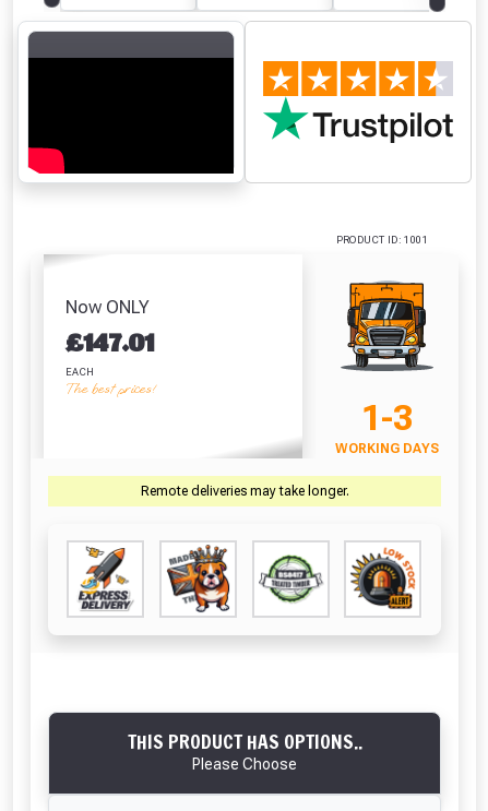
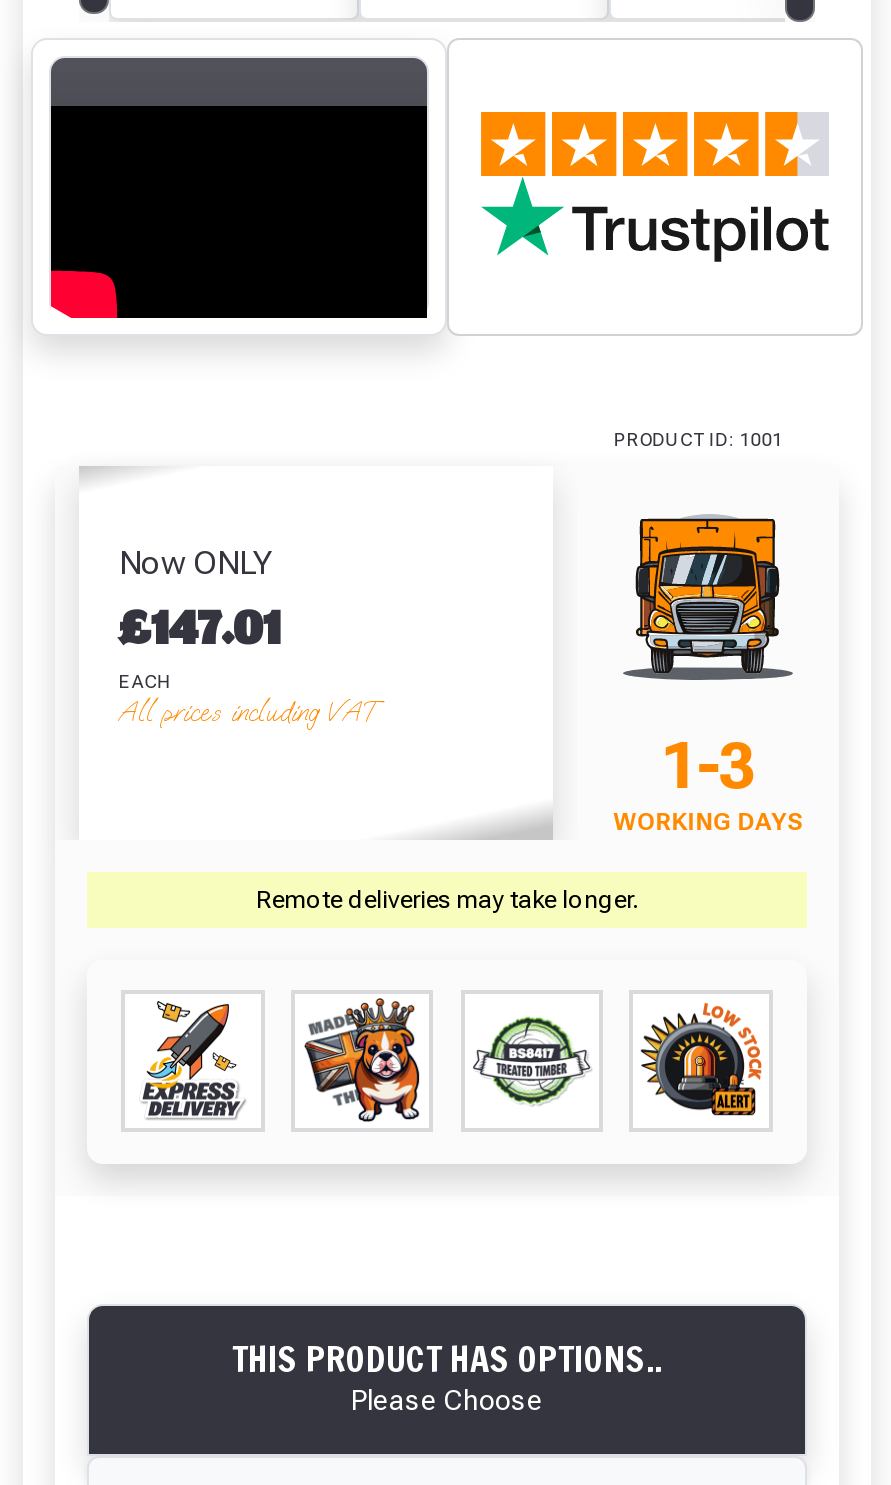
[66,378,155,398] The best prices! -> [119,693,375,729] All prices including VAT

